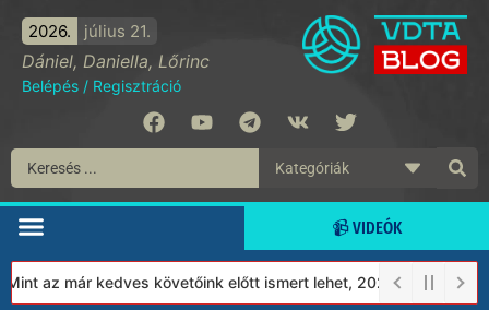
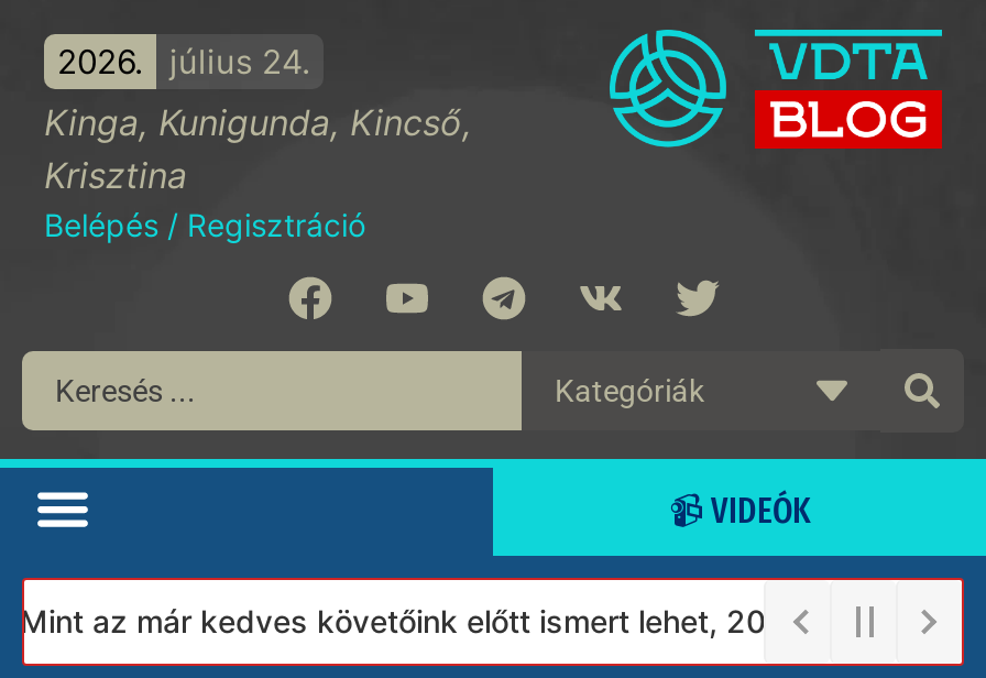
[22,21,210,72] július 21. | Dániel, Daniella, Lőrinc -> [44,41,471,197] július 24. | Kinga, Kunigunda, Kincső, | Krisztina

